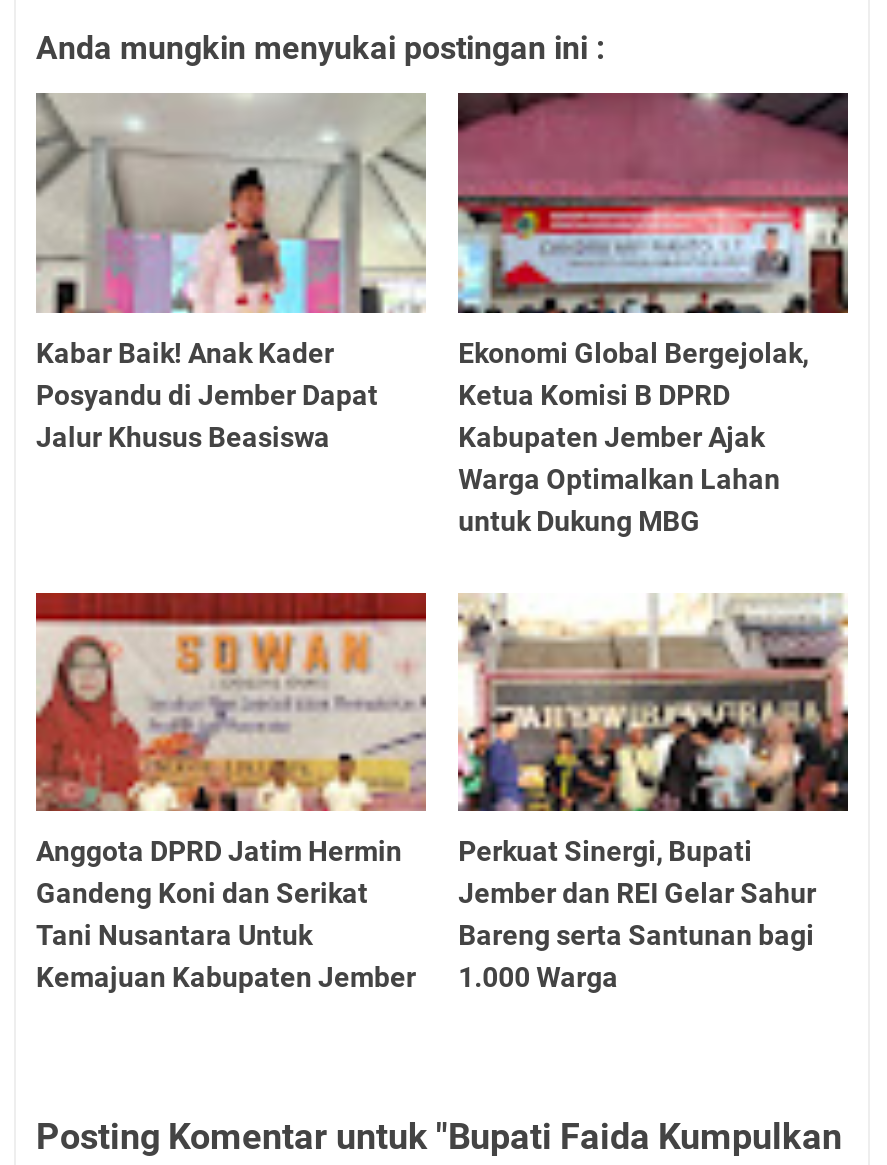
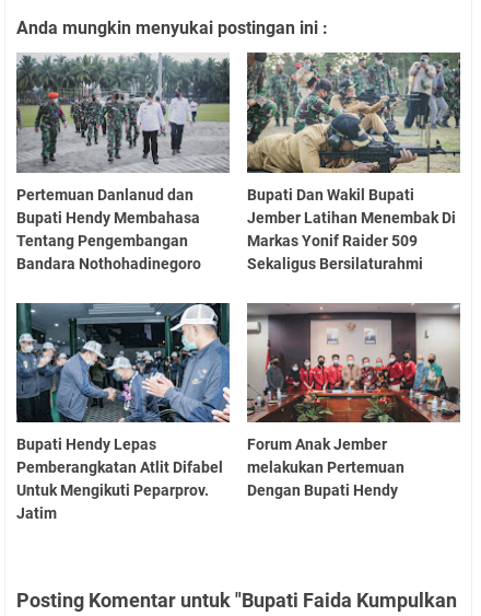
[36,93,426,452] [image] | Kabar Baik! Anak Kader | Posyandu di Jember Dapat | Jalur Khusus Beasiswa -> [16,54,230,272] [image] | Pertemuan Danlanud dan | Bupati Hendy Membahasa | Tentang Pengembangan | Bandara Nothohadinegoro
[456,91,850,536] [image] | Ekonomi Global Bergejolak, | Ketua Komisi B DPRD | Kabupaten Jember Ajak | Warga Optimalkan Lahan | untuk Dukung MBG -> [246,51,461,272] [image] | Bupati Dan Wakil Bupati | Jember Latihan Menembak Di | Markas Yonif Raider 509 | Sekaligus Bersilaturahmi
[34,591,428,993] [image] | Anggota DPRD Jatim Hermin | Gandeng Koni dan Serikat | Tani Nusantara Untuk | Kemajuan Kabupaten Jember -> [15,302,231,522] [image] | Bupati Hendy Lepas | Pemberangkatan Atlit Difabel | Untuk Mengikuti Peparprov. | Jatim
[458,593,850,993] [image] | Perkuat Sinergi, Bupati | Jember dan REI Gelar Sahur | Bareng serta Santunan bagi | 1.000 Warga -> [246,303,461,499] [image] | Forum Anak Jember | melakukan Pertemuan | Dengan Bupati Hendy

